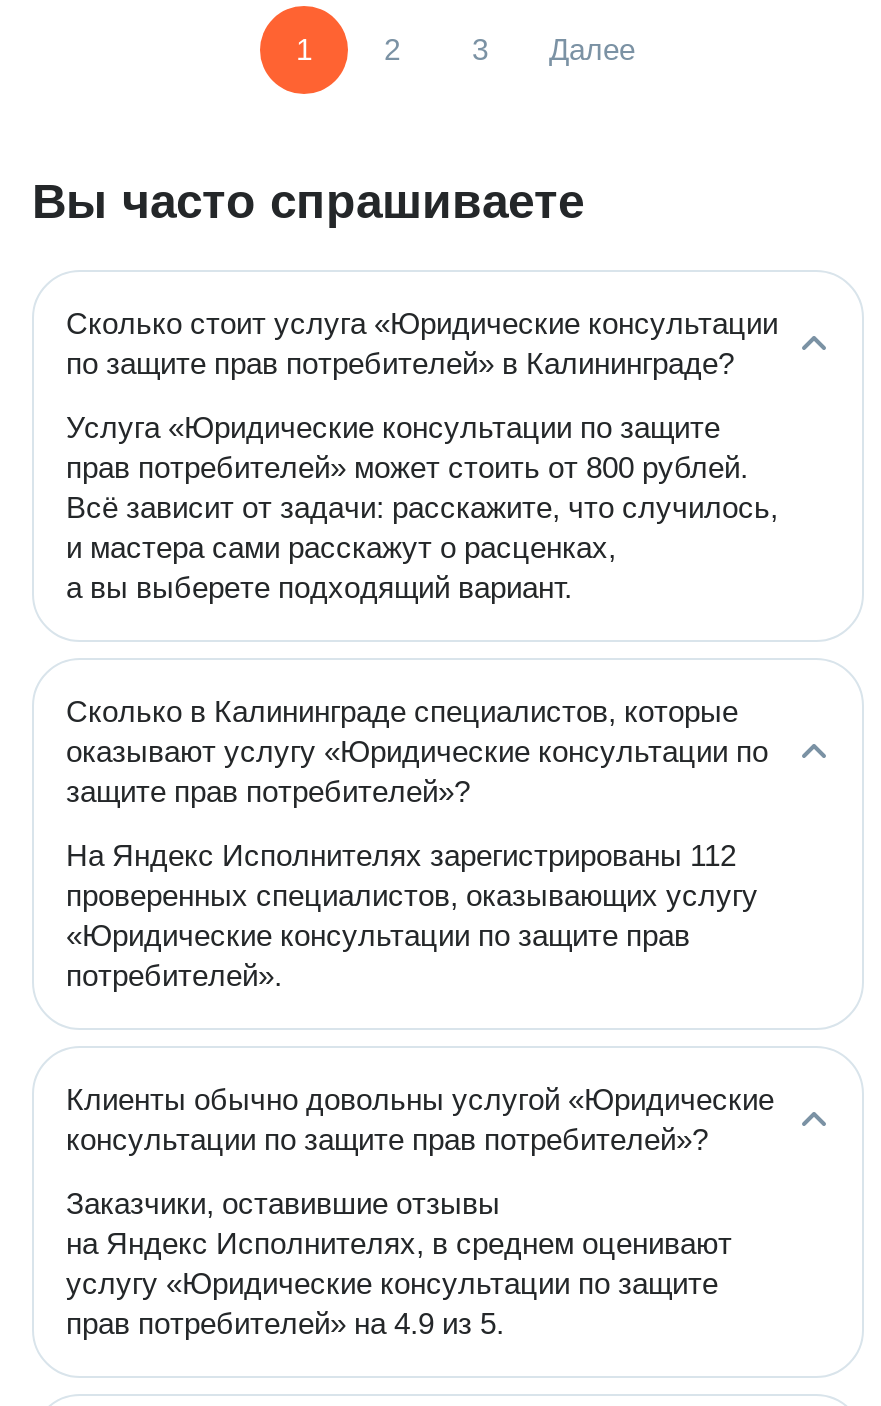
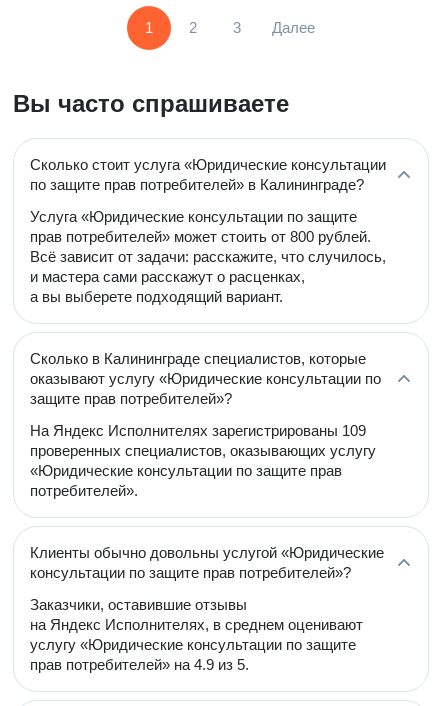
[66,838,736,872] На Яндекс Исполнителях зарегистрированы 112 -> [30,422,366,439] На Яндекс Исполнителях зарегистрированы 109

